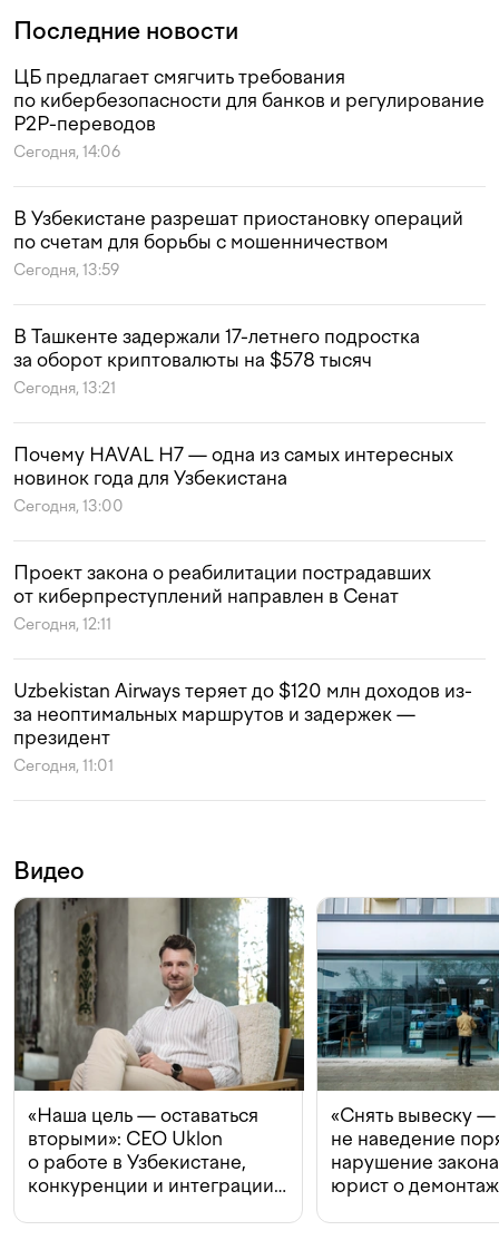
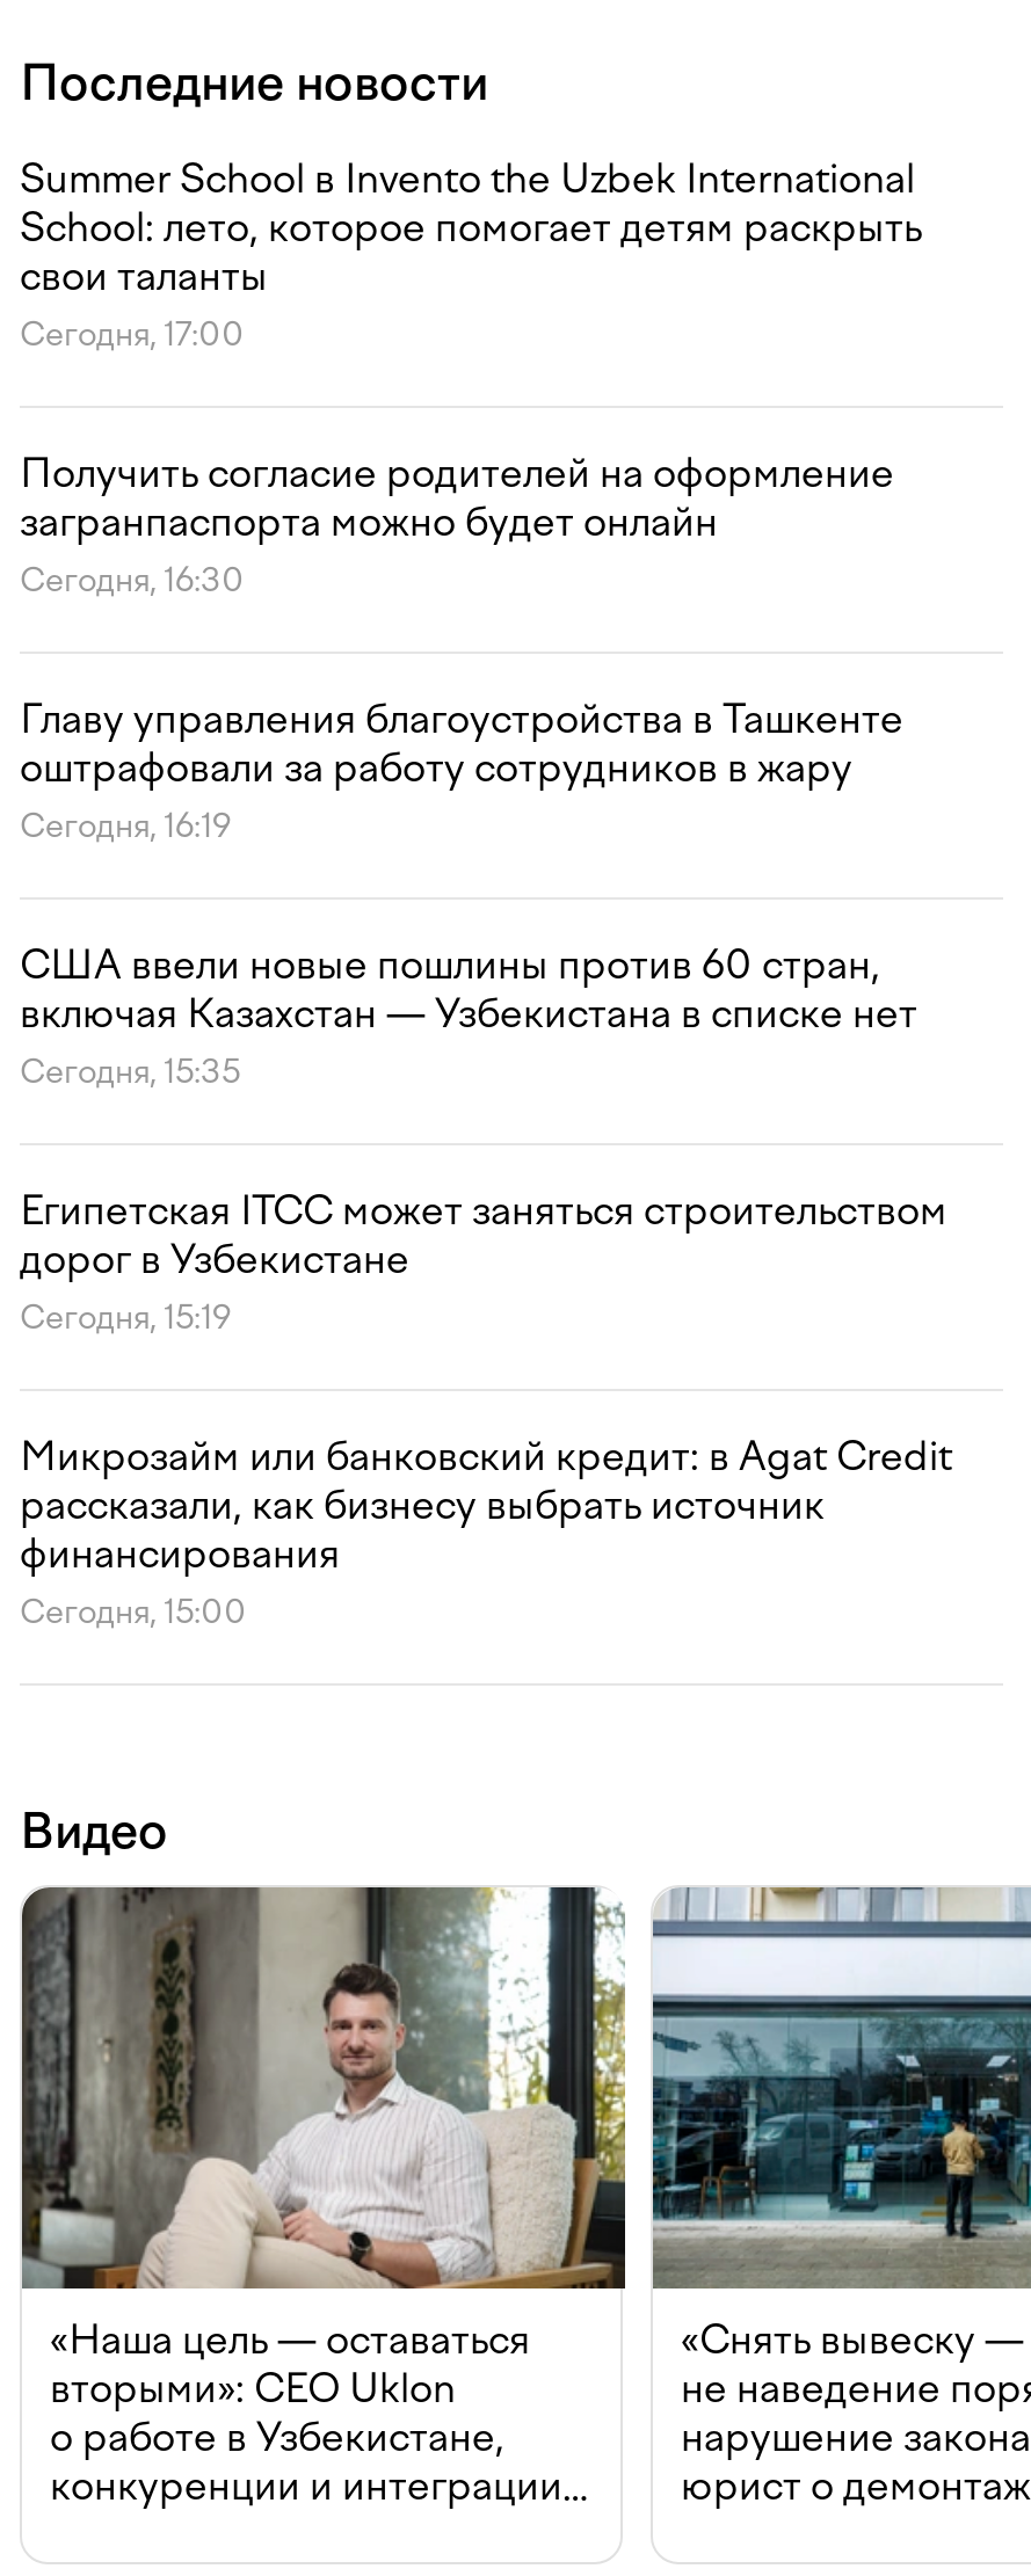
[13,66,485,162] ЦБ предлагает смягчить требования | по кибербезопасности для банков и регулирование | P2P-переводов | Сегодня, 14:06 -> [20,156,922,356] Summer School в Invento the Uzbek International | School: лето, которое помогает детям раскрыть | свои таланты | Сегодня, 17:00
[13,208,463,280] В Узбекистане разрешат приостановку операций | по счетам для борьбы с мошенничеством | Сегодня, 13:59 -> [20,451,894,601] Получить согласие родителей на оформление | загранпаспорта можно будет онлайн | Сегодня, 16:30
[13,326,420,398] В Ташкенте задержали 17-летнего подростка | за оборот криптовалюты на $578 тысяч | Сегодня, 13:21 -> [20,697,903,847] Главу управления благоустройства в Ташкенте | оштрафовали за работу сотрудников в жару | Сегодня, 16:19
[13,444,453,516] Почему HAVAL H7 — одна из самых интересных | новинок года для Узбекистана | Сегодня, 13:00 -> [20,942,917,1093] США ввели новые пошлины против 60 стран, | включая Казахстан — Узбекистана в списке нет | Сегодня, 15:35
[13,562,431,634] Проект закона о реабилитации пострадавших | от киберпреступлений направлен в Сенат | Сегодня, 12:11 -> [20,1188,947,1339] Египетская ITCC может заняться строительством | дорог в Узбекистане | Сегодня, 15:19
[13,680,472,776] Uzbekistan Airways теряет до $120 млн доходов из- | за неоптимальных маршрутов и задержек — | президент | Сегодня, 11:01 -> [20,1434,952,1633] Микрозайм или банковский кредит: в Agat Credit | рассказали, как бизнесу выбрать источник | финансирования | Сегодня, 15:00

